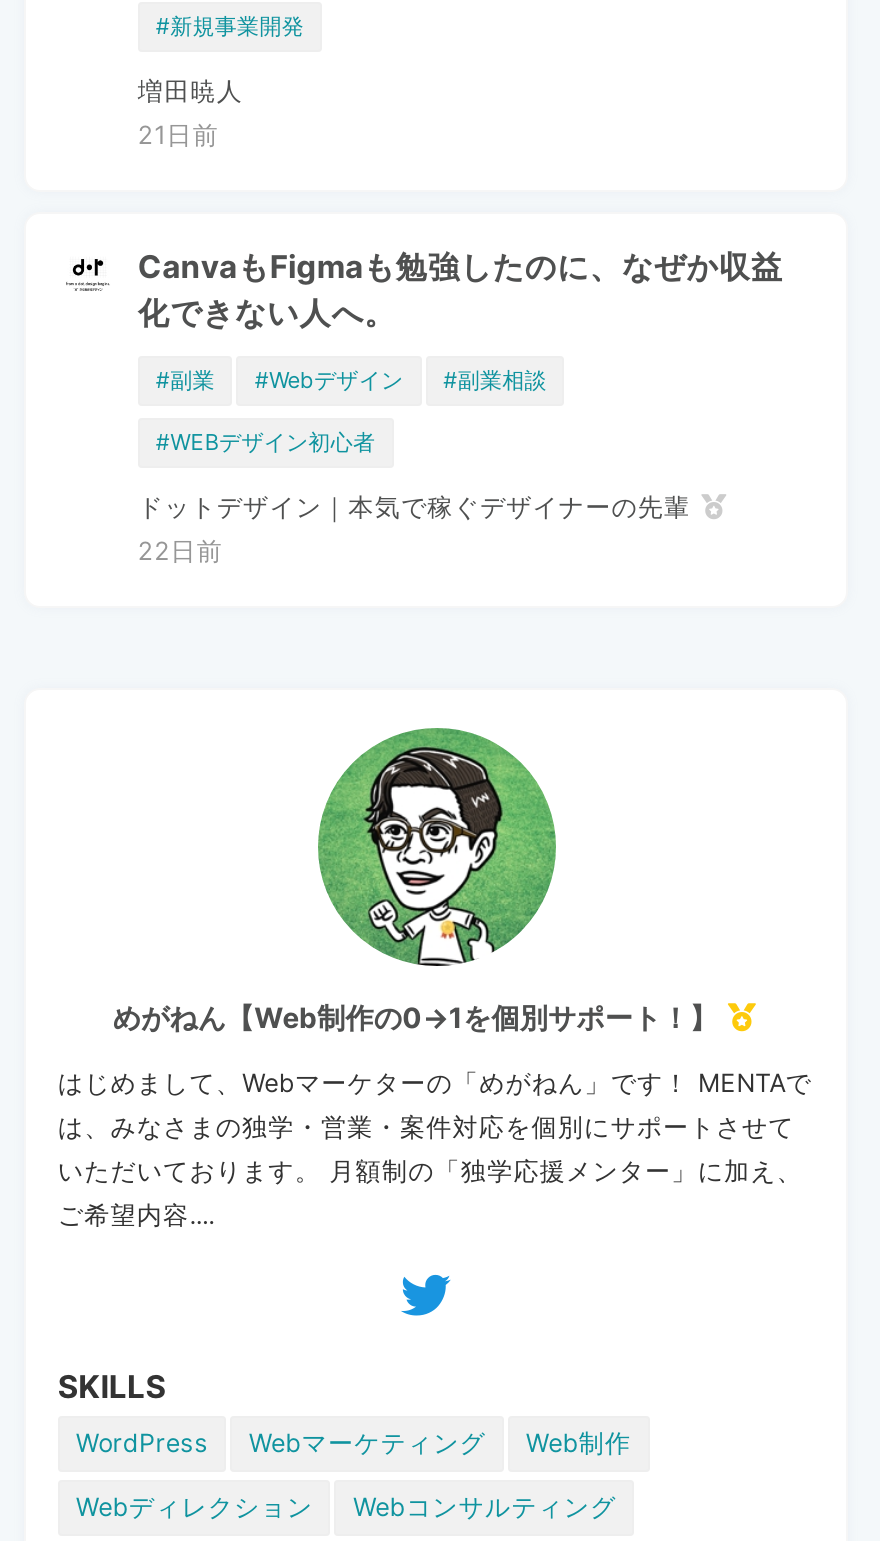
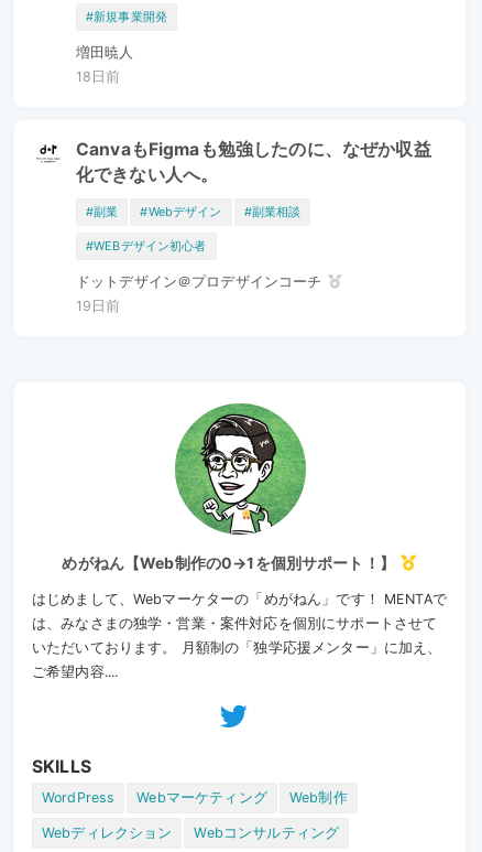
[138,121,219,151] 21日前 -> [76,69,121,85] 18日前
[138,493,690,523] ドットデザイン｜本気で稼ぐデザイナーの先輩 -> [76,274,322,290] ドットデザイン＠プロデザインコーチ
[138,537,223,567] 22日前 -> [76,298,121,314] 19日前

